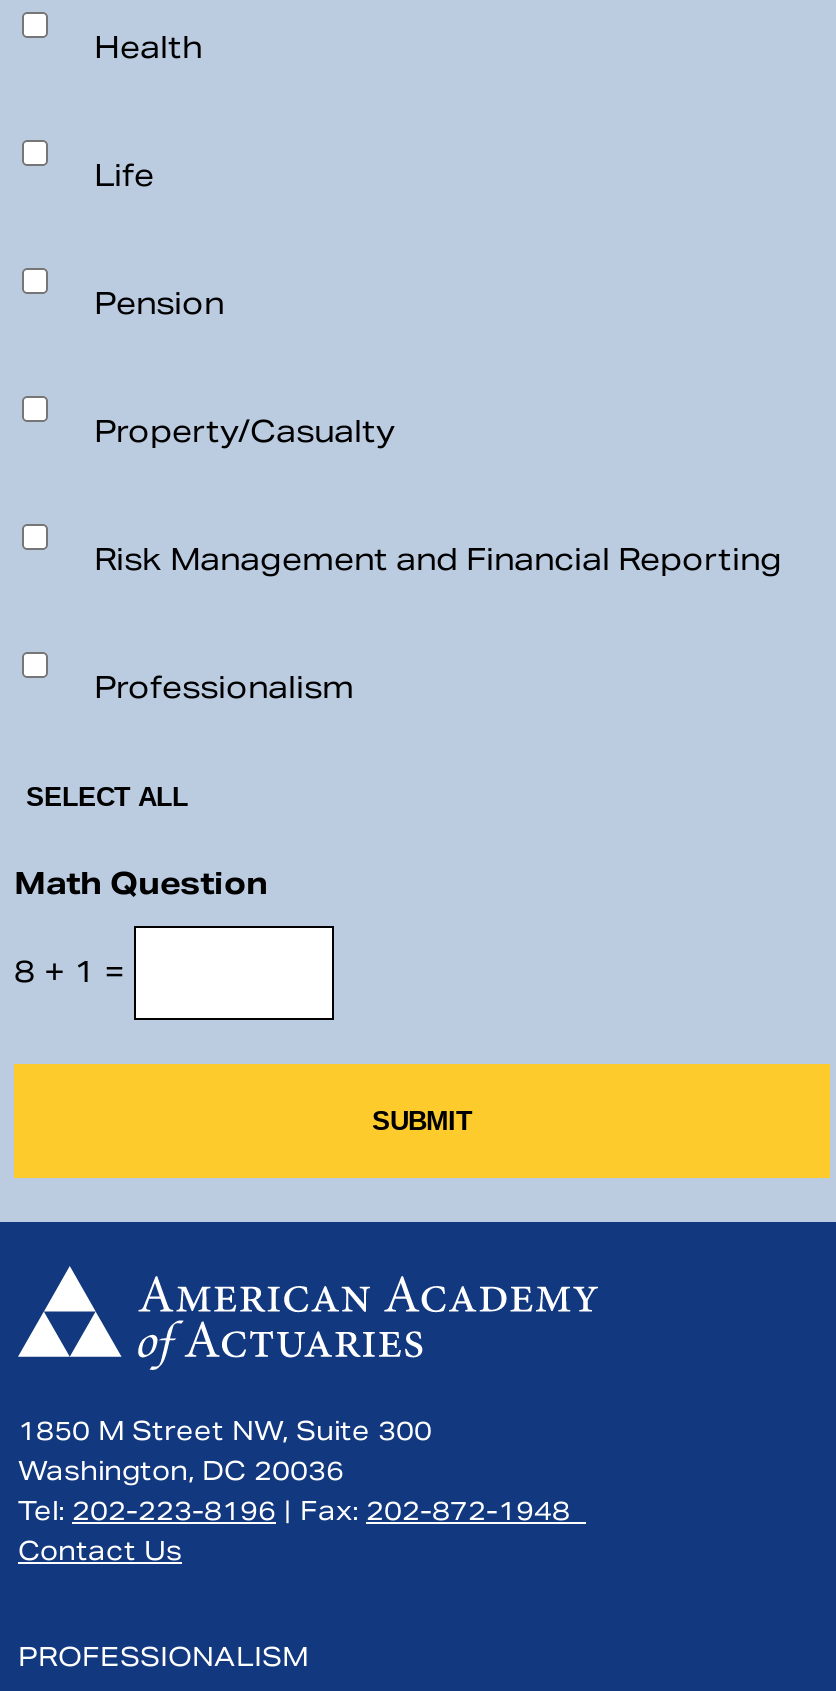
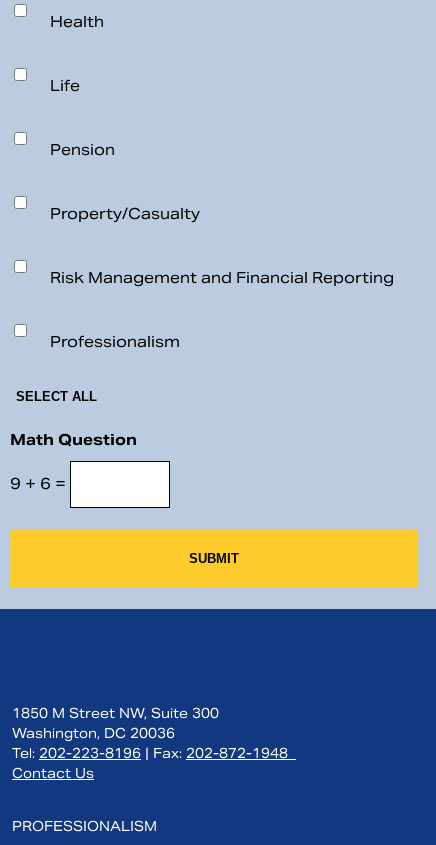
[14,952,134,990] 8 + 1 = -> [10,474,70,493] 9 + 6 =
[18,1266,122,1360] [image] -> none
[136,1274,598,1372] [image] -> none

